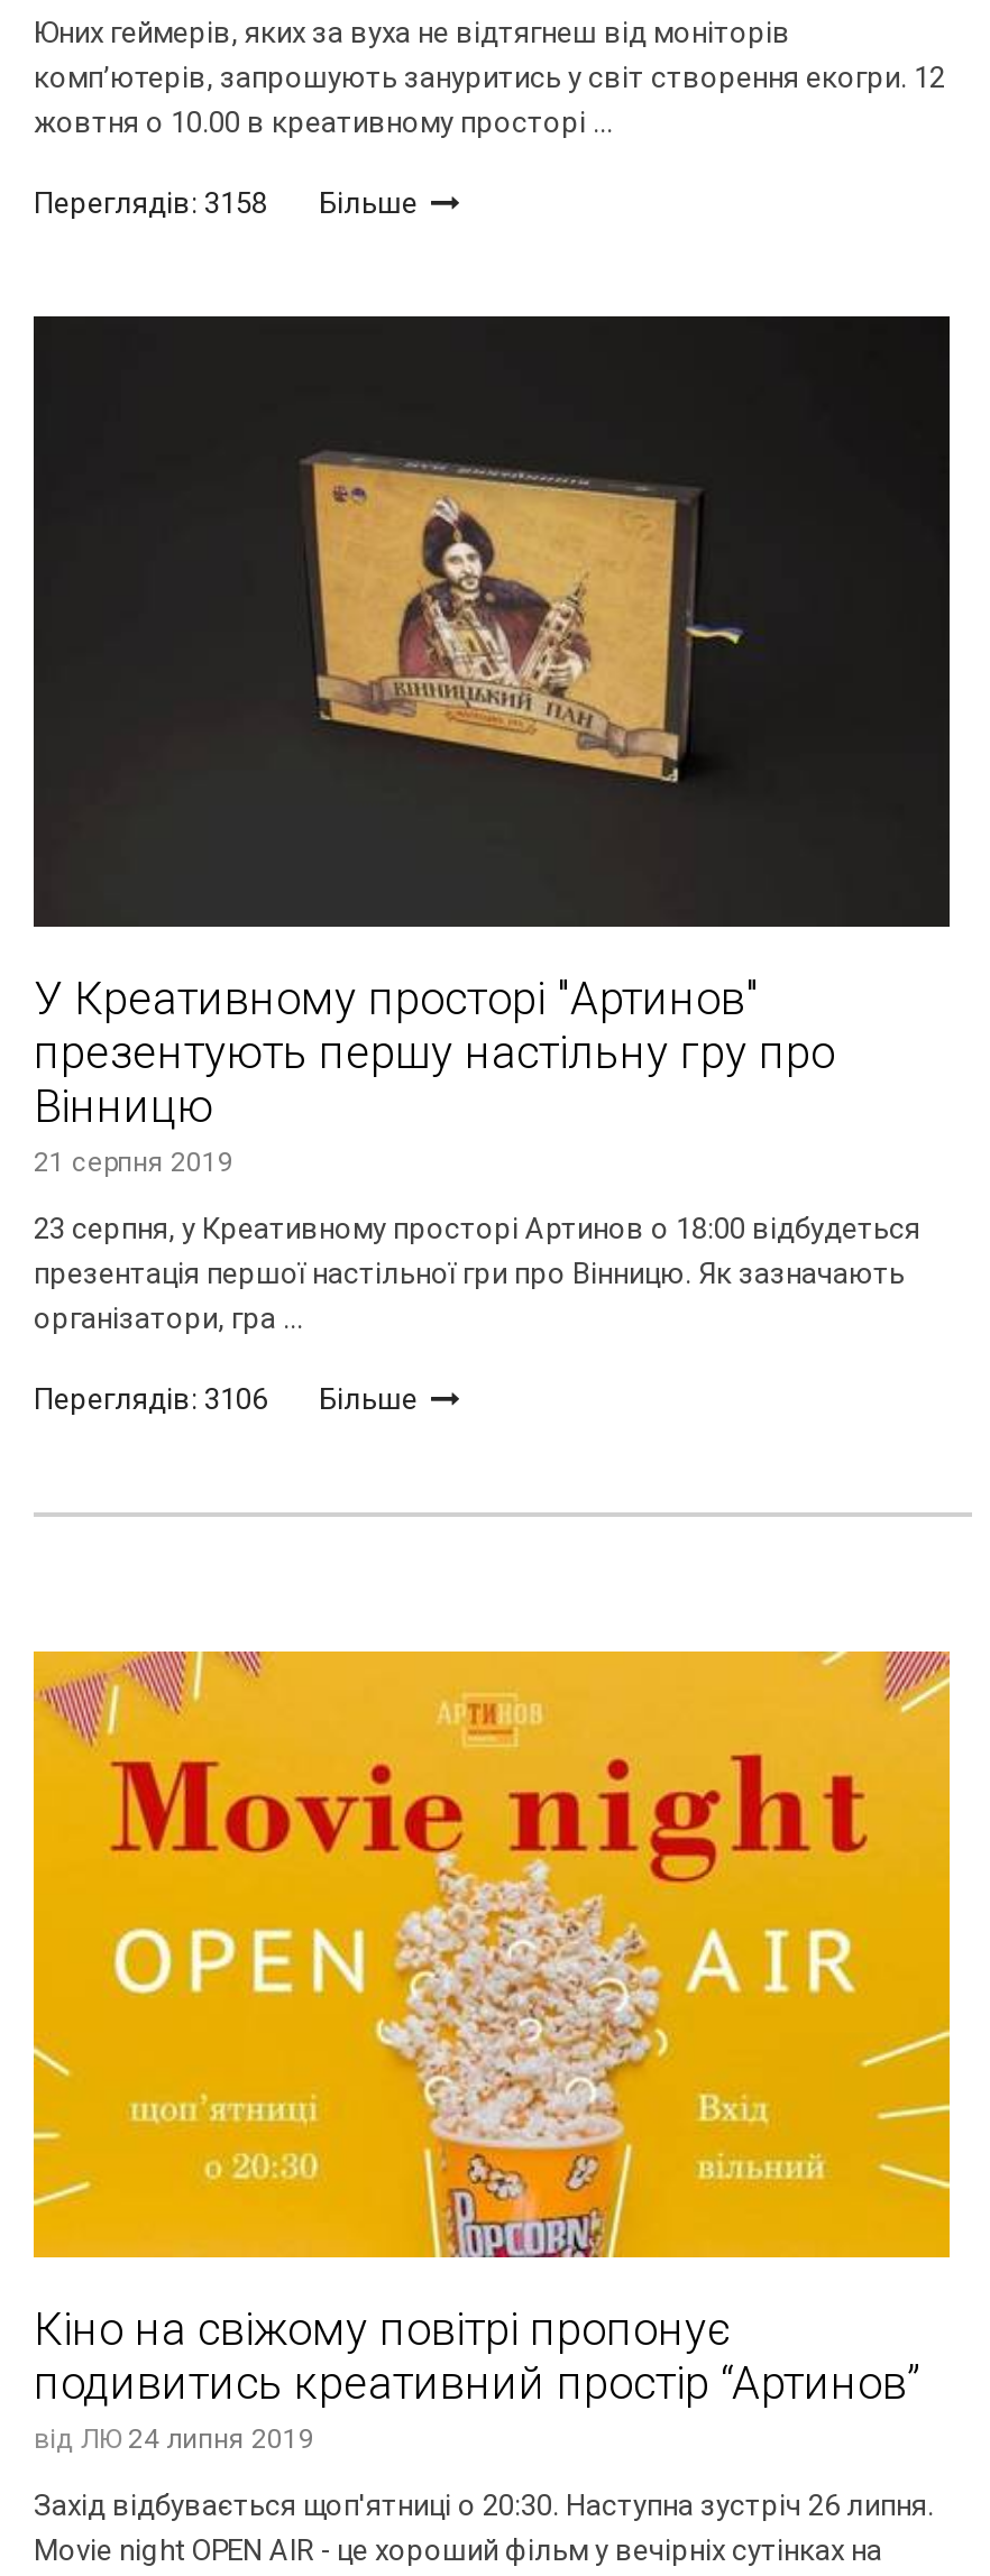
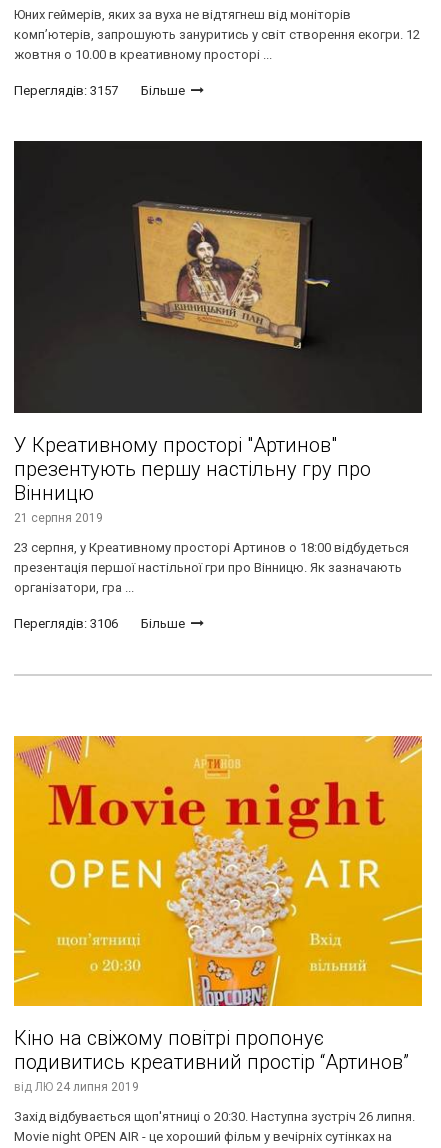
[34,187,424,221] Переглядів: 3158 Більше -> [14,83,188,98] Переглядів: 3157 Більше

